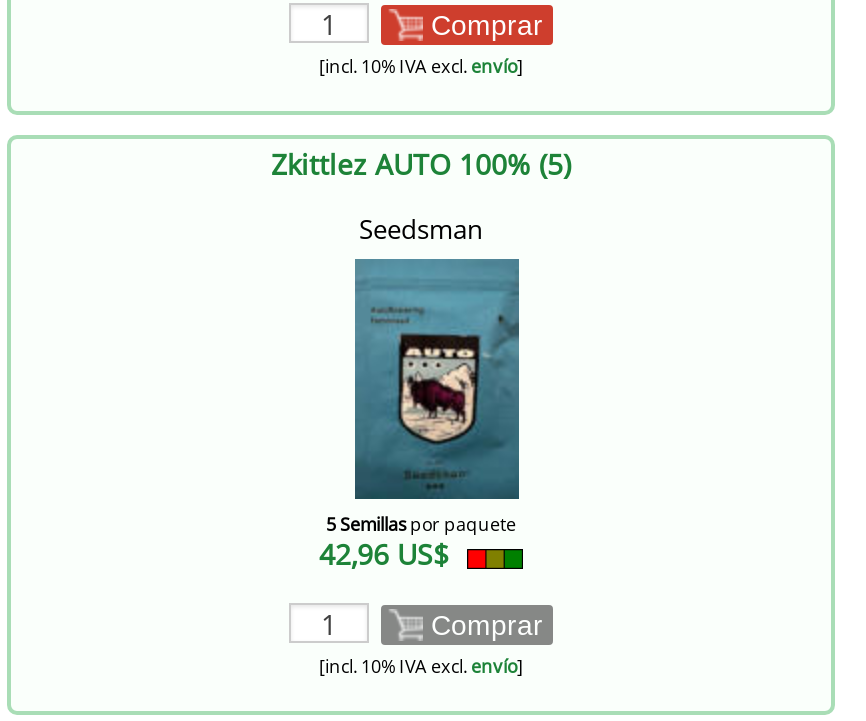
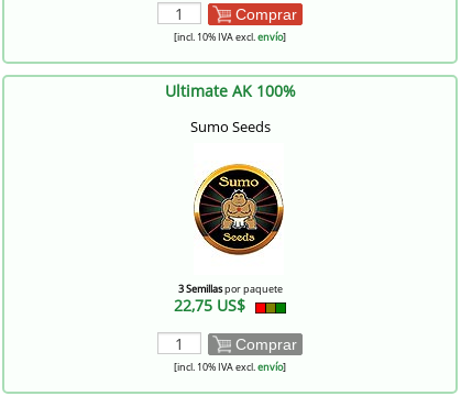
[271,146,571,184] Zkittlez AUTO 100% (5) -> [164,81,295,102] Ultimate AK 100%
[359,212,483,248] Seedsman -> [190,117,270,137] Sumo Seeds
[319,263,521,574] [image] | 5 Semillaspor paquete | 42,96 US$ -> [174,145,285,316] [image] | 3 Semillaspor paquete | 22,75 US$

